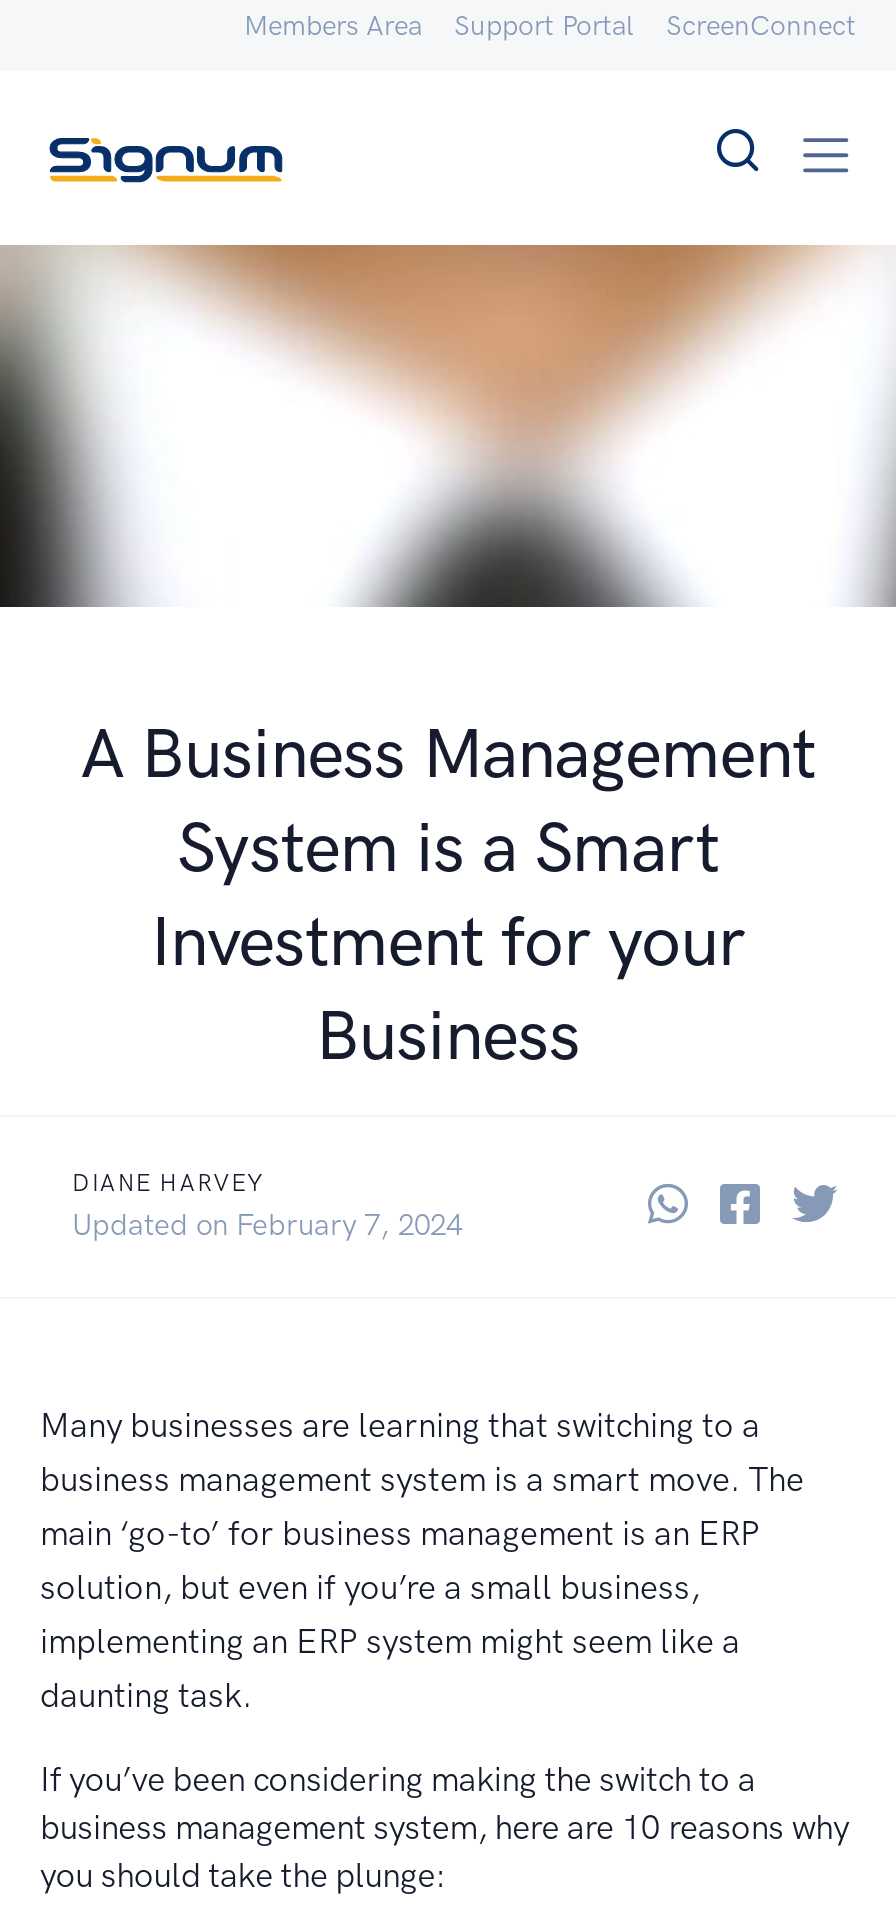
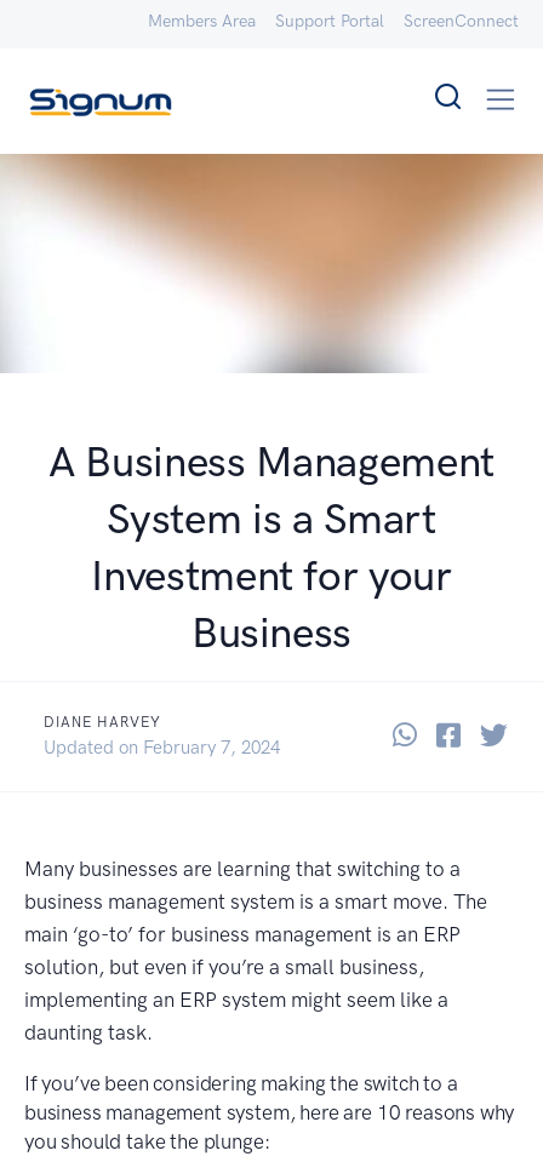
[6,245,890,609] [image] -> [4,153,539,374] [image]

